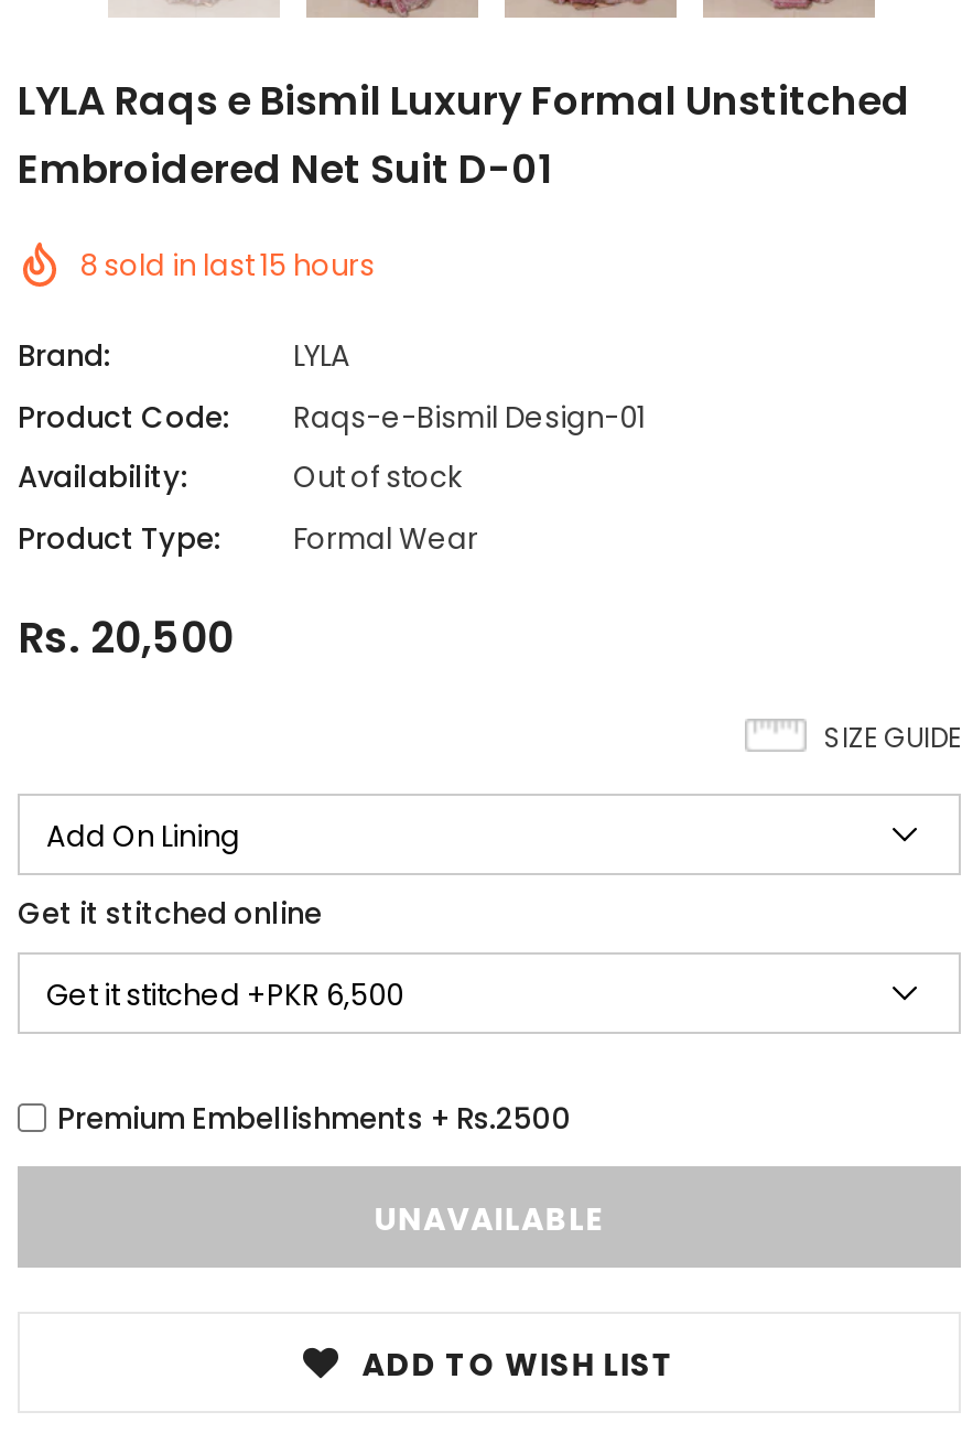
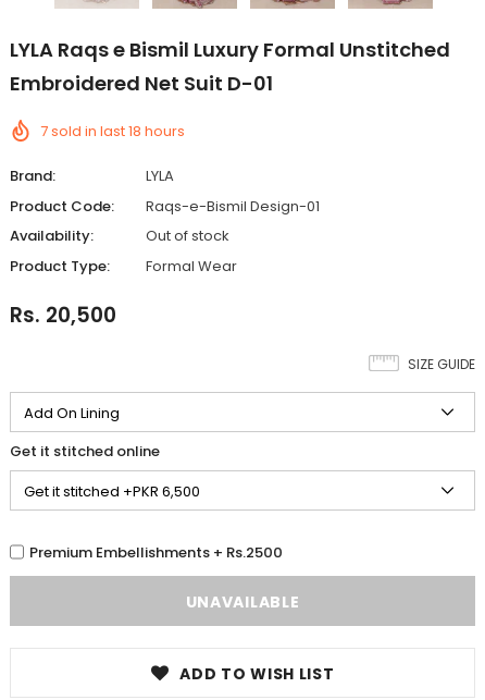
[79,245,375,287] 8 sold in last15 hours -> [40,121,185,142] 7 sold in last18 hours

